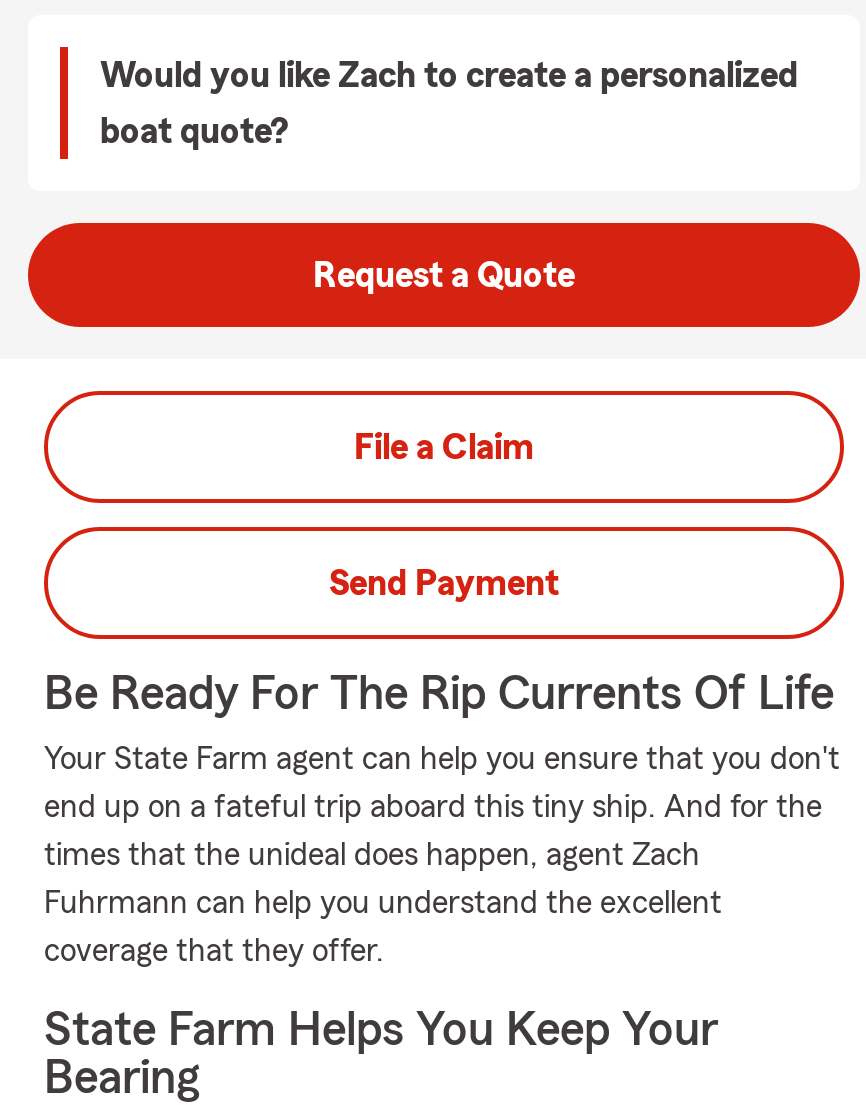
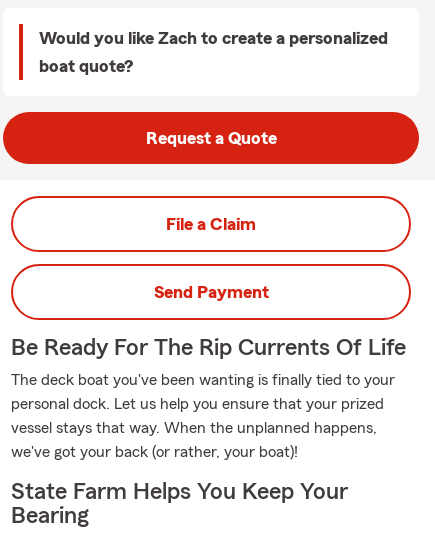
[44,743,840,967] Your State Farm agent can help you ensure that you don't | end up on a fateful trip aboard this tiny ship. And for the | times that the unideal does happen, agent Zach | Fuhrmann can help you understand the excellent | coverage that they offer. -> [11,372,395,460] The deck boat you've been wanting is finally tied to your | personal dock. Let us help you ensure that your prized | vessel stays that way. When the unplanned happens, | we've got your back (or rather, your boat)!

